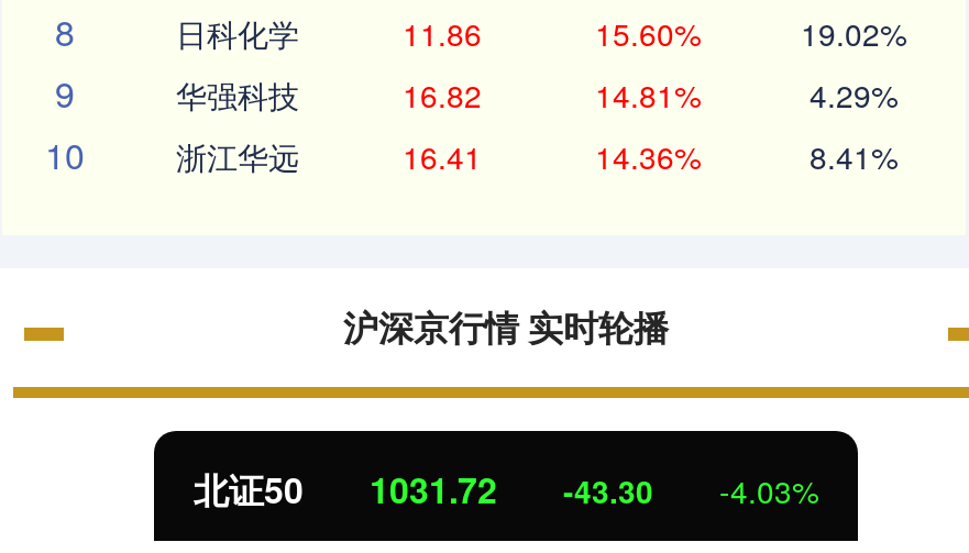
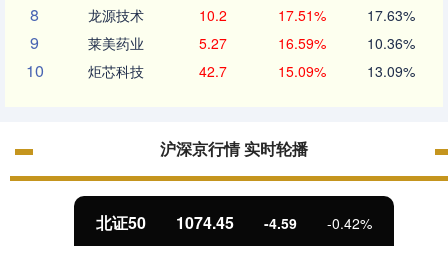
[176,11,906,55] 日科化学 | 11.86 | 15.60% | 19.02% -> [88,5,414,25] 龙源技术 | 10.2 | 17.51% | 17.63%
[176,73,898,117] 华强科技 | 16.82 | 14.81% | 4.29% -> [88,33,414,53] 莱美药业 | 5.27 | 16.59% | 10.36%
[176,134,898,178] 浙江华远 | 16.41 | 14.36% | 8.41% -> [88,61,414,81] 炬芯科技 | 42.7 | 15.09% | 13.09%
[370,464,497,515] 1031.72 -> [176,211,234,234] 1074.45
[563,468,653,512] -43.30 -> [264,213,297,233] -4.59
[719,468,818,512] -4.03% -> [327,213,372,233] -0.42%

